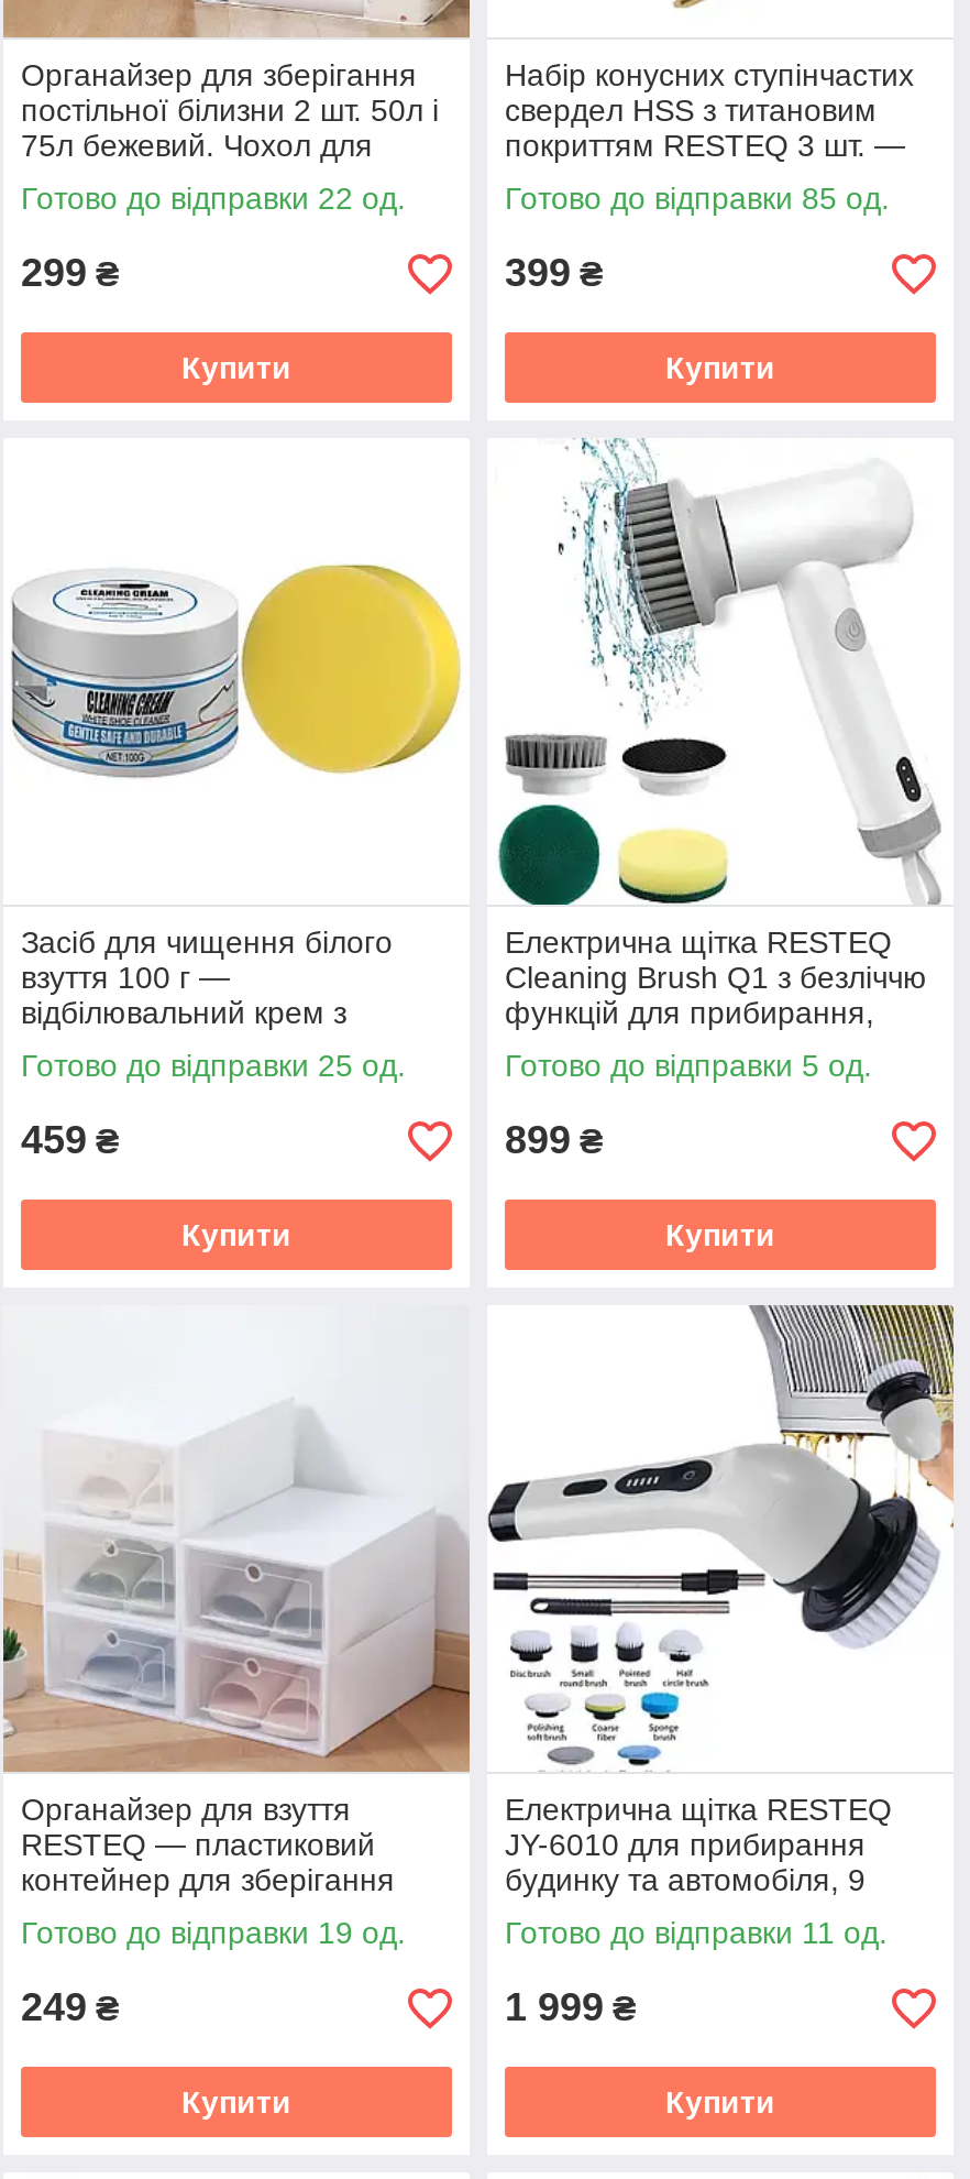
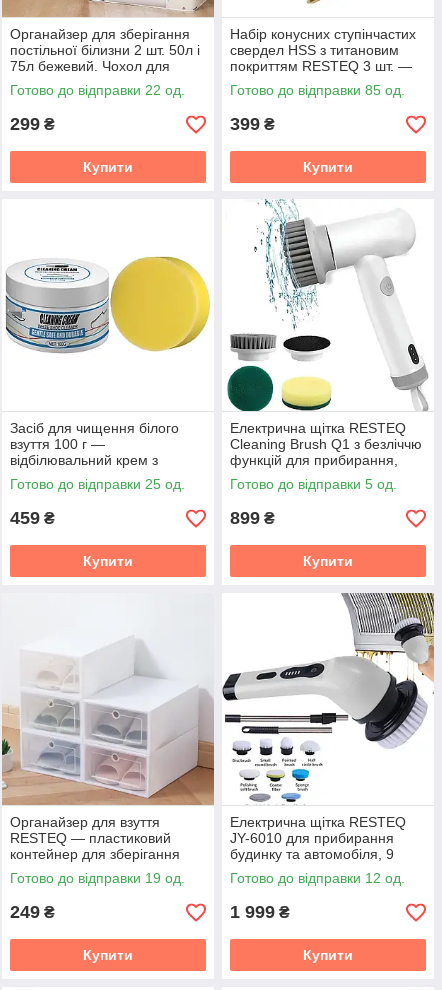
[505,1915,888,1951] Готово до відправки 11 од. -> [230,870,405,886] Готово до відправки 12 од.

